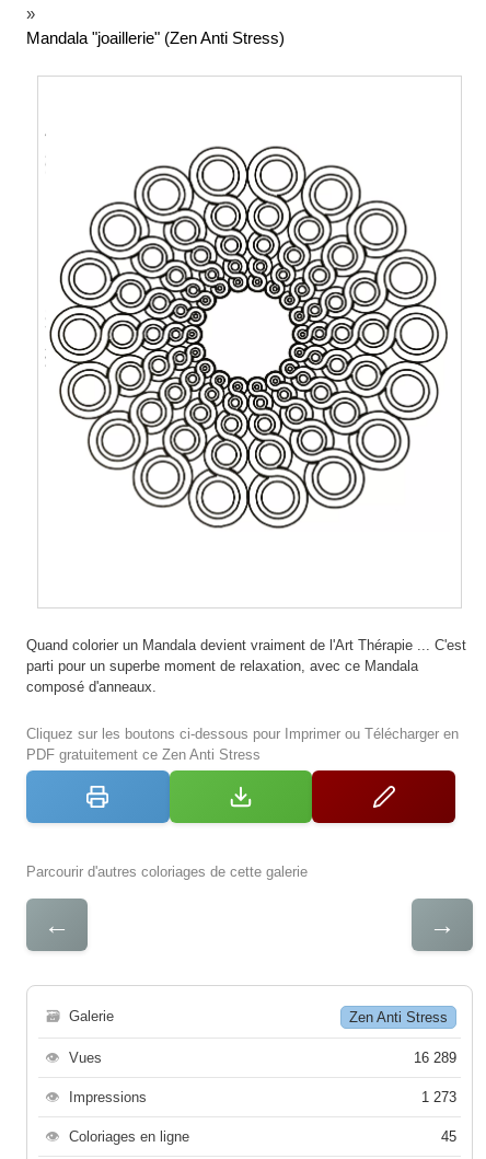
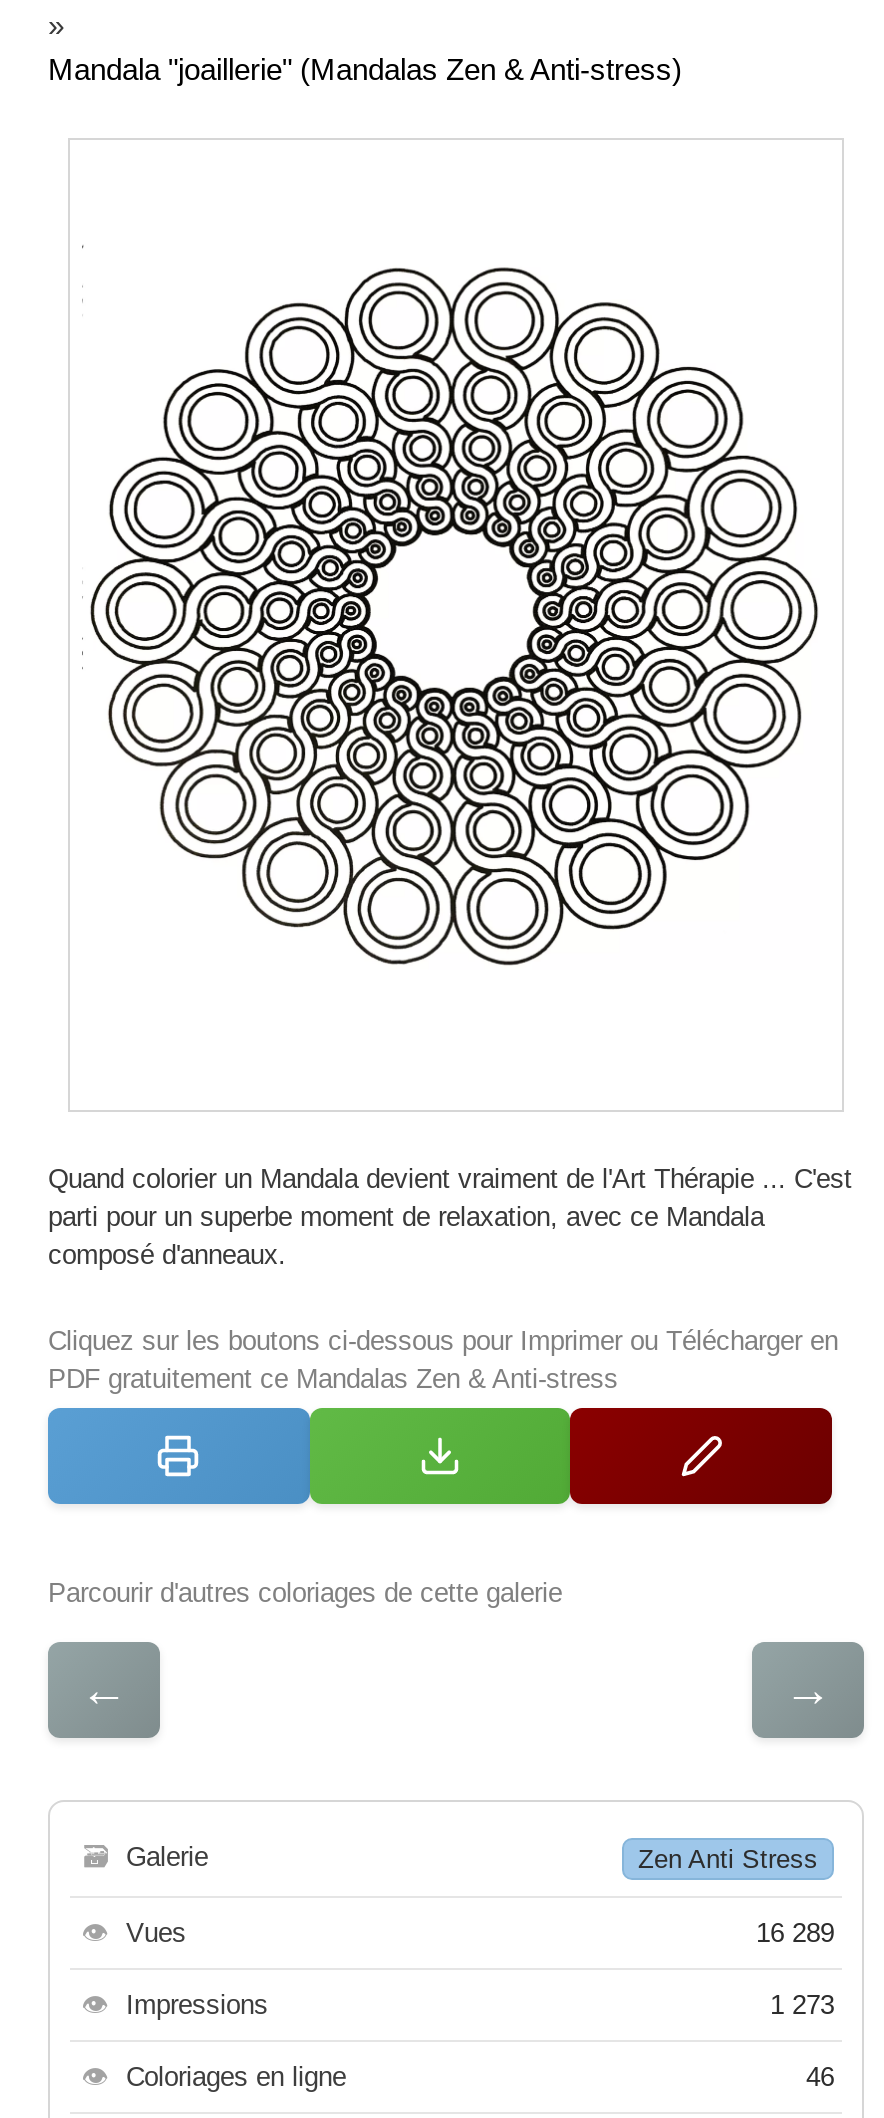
[26,28,285,47] Mandala "joaillerie" (Zen Anti Stress) -> [48,52,682,86] Mandala "joaillerie" (Mandalas Zen & Anti-stress)
[26,746,261,763] PDF gratuitement ce Zen Anti Stress -> [48,1364,618,1394] PDF gratuitement ce Mandalas Zen & Anti-stress
[441,1128,456,1145] 45 -> [806,2062,834,2092] 46

